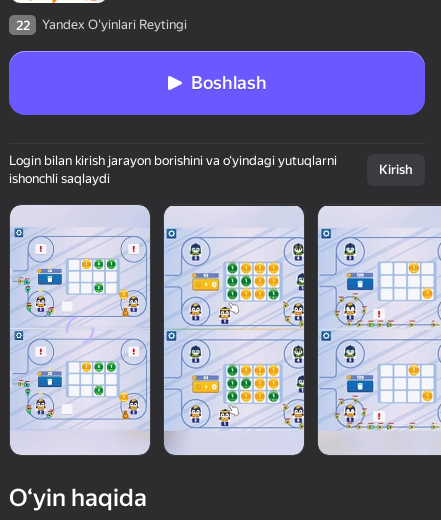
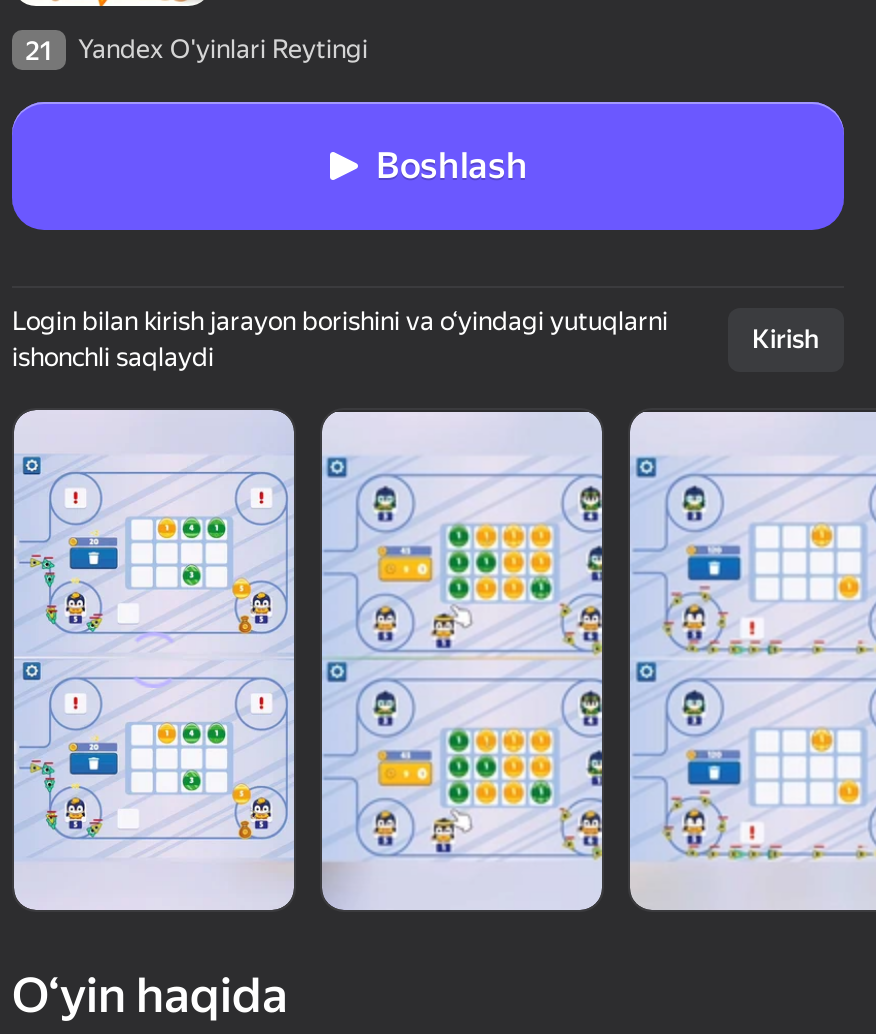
[15,17,187,32] 22 Yandex O'yinlari Reytingi -> [25,34,368,65] 21 Yandex O'yinlari Reytingi

